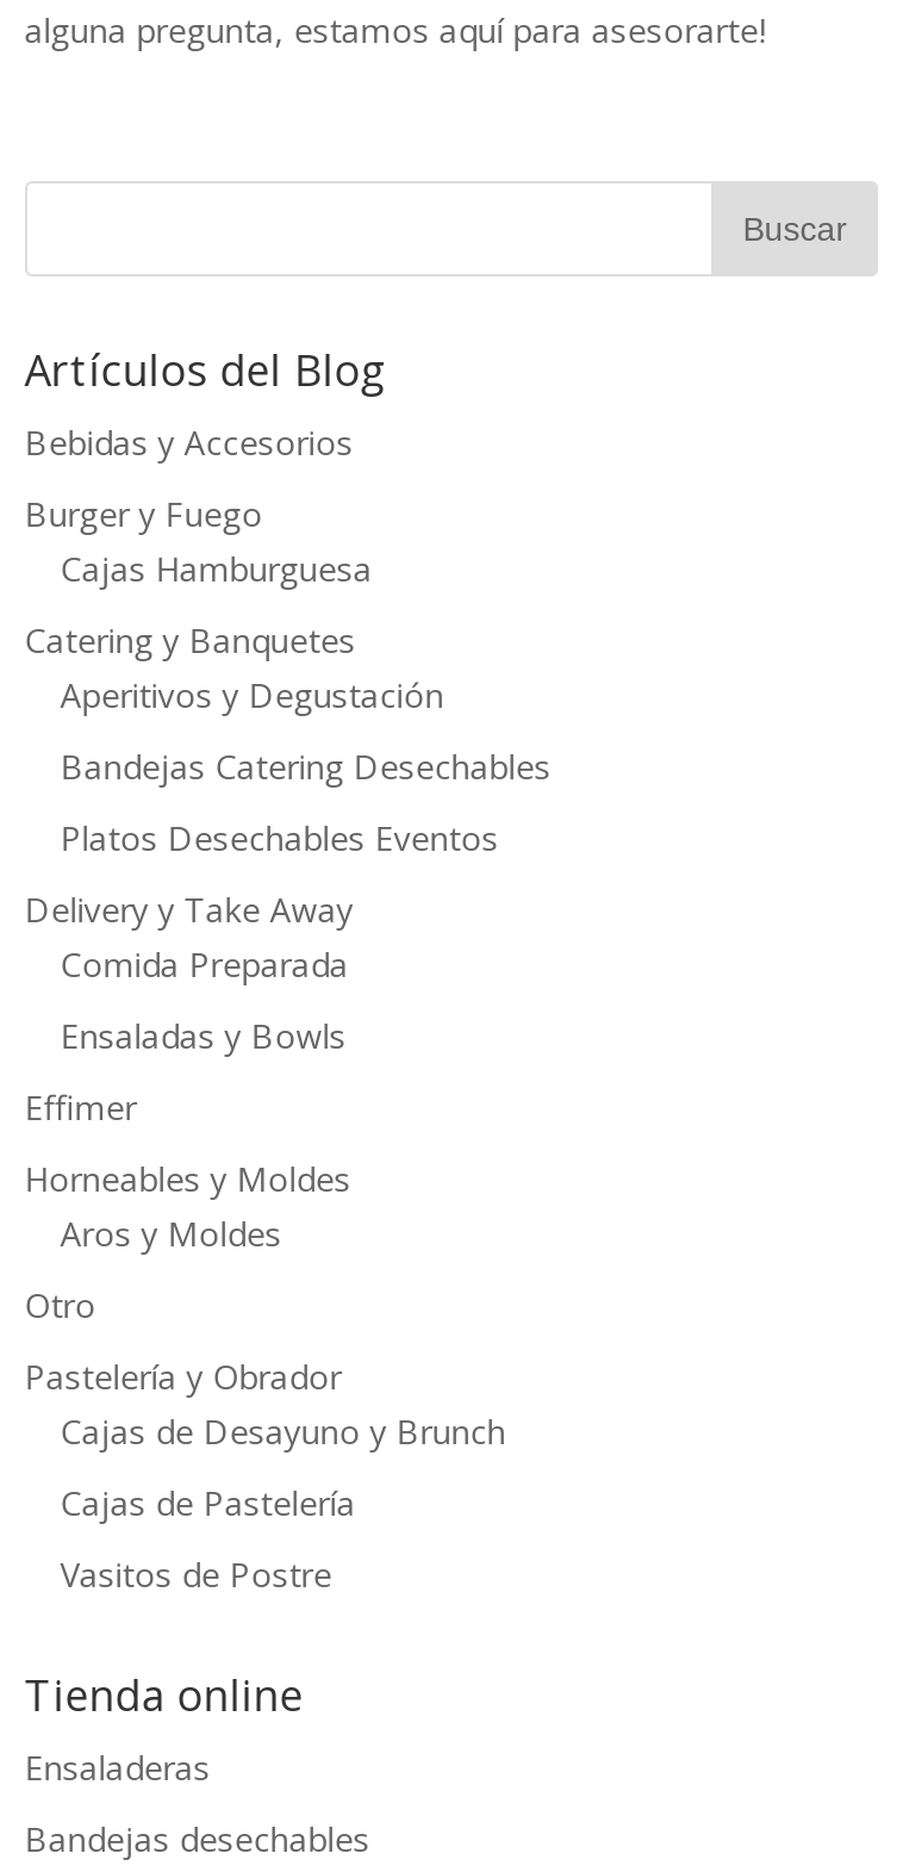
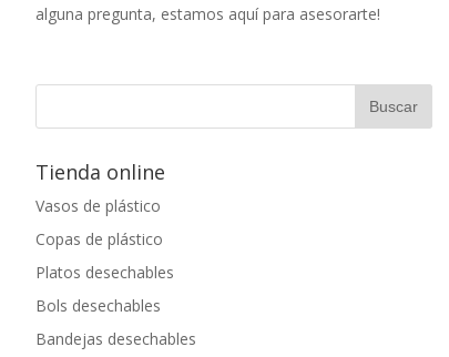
[25,340,551,1596] Artículos del Blog | Bebidas y Accesorios | Burger y Fuego | Cajas Hamburguesa | Catering y Banquetes | Aperitivos y Degustación | Bandejas Catering Desechables | Platos Desechables Eventos | Delivery y Take Away | Comida Preparada | Ensaladas y Bowls | Effimer | Horneables y Moldes | Aros y Moldes | Otro | Pastelería y Obrador | Cajas de Desayuno y Brunch | Cajas de Pastelería | Vasitos de Postre -> none
moved [25,1665,303,1723] -> [35,158,165,185]: Tienda online
[25,1744,210,1789] Ensaladeras -> [35,195,174,316] Vasos de plástico | Copas de plástico | Platos desechables | Bols desechables

